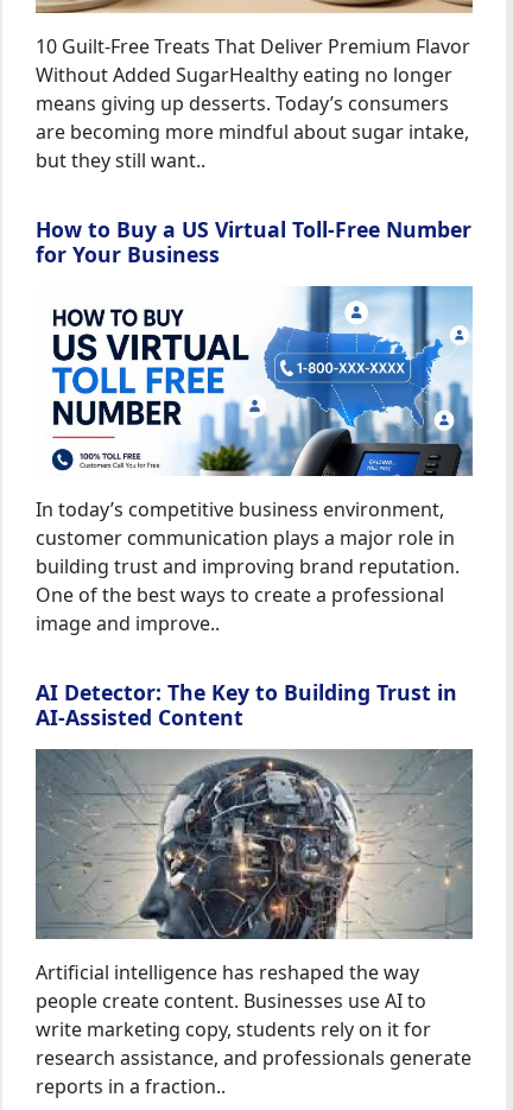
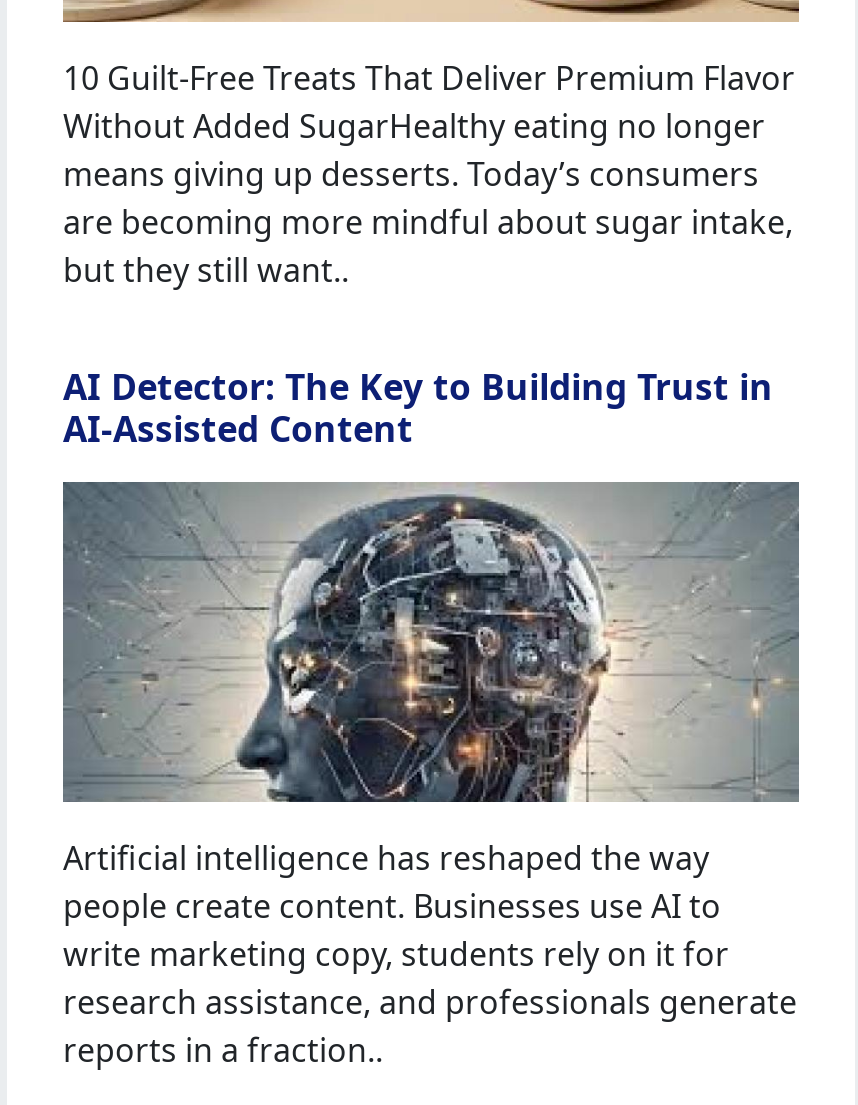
[36,215,471,268] How to Buy a US Virtual Toll-Free Number | for Your Business -> none
[36,285,473,636] [image] | In today’s competitive business environment, | customer communication plays a major role in | building trust and improving brand reputation. | One of the best ways to create a professional | image and improve.. -> none

